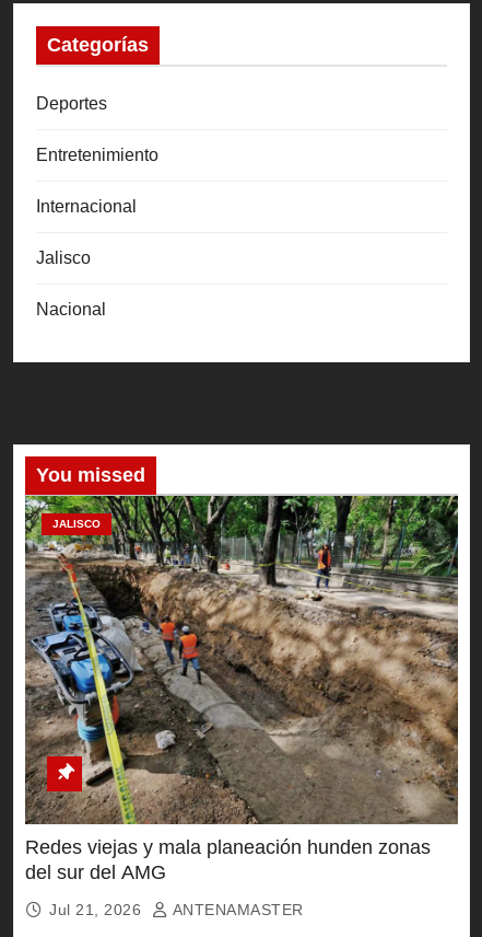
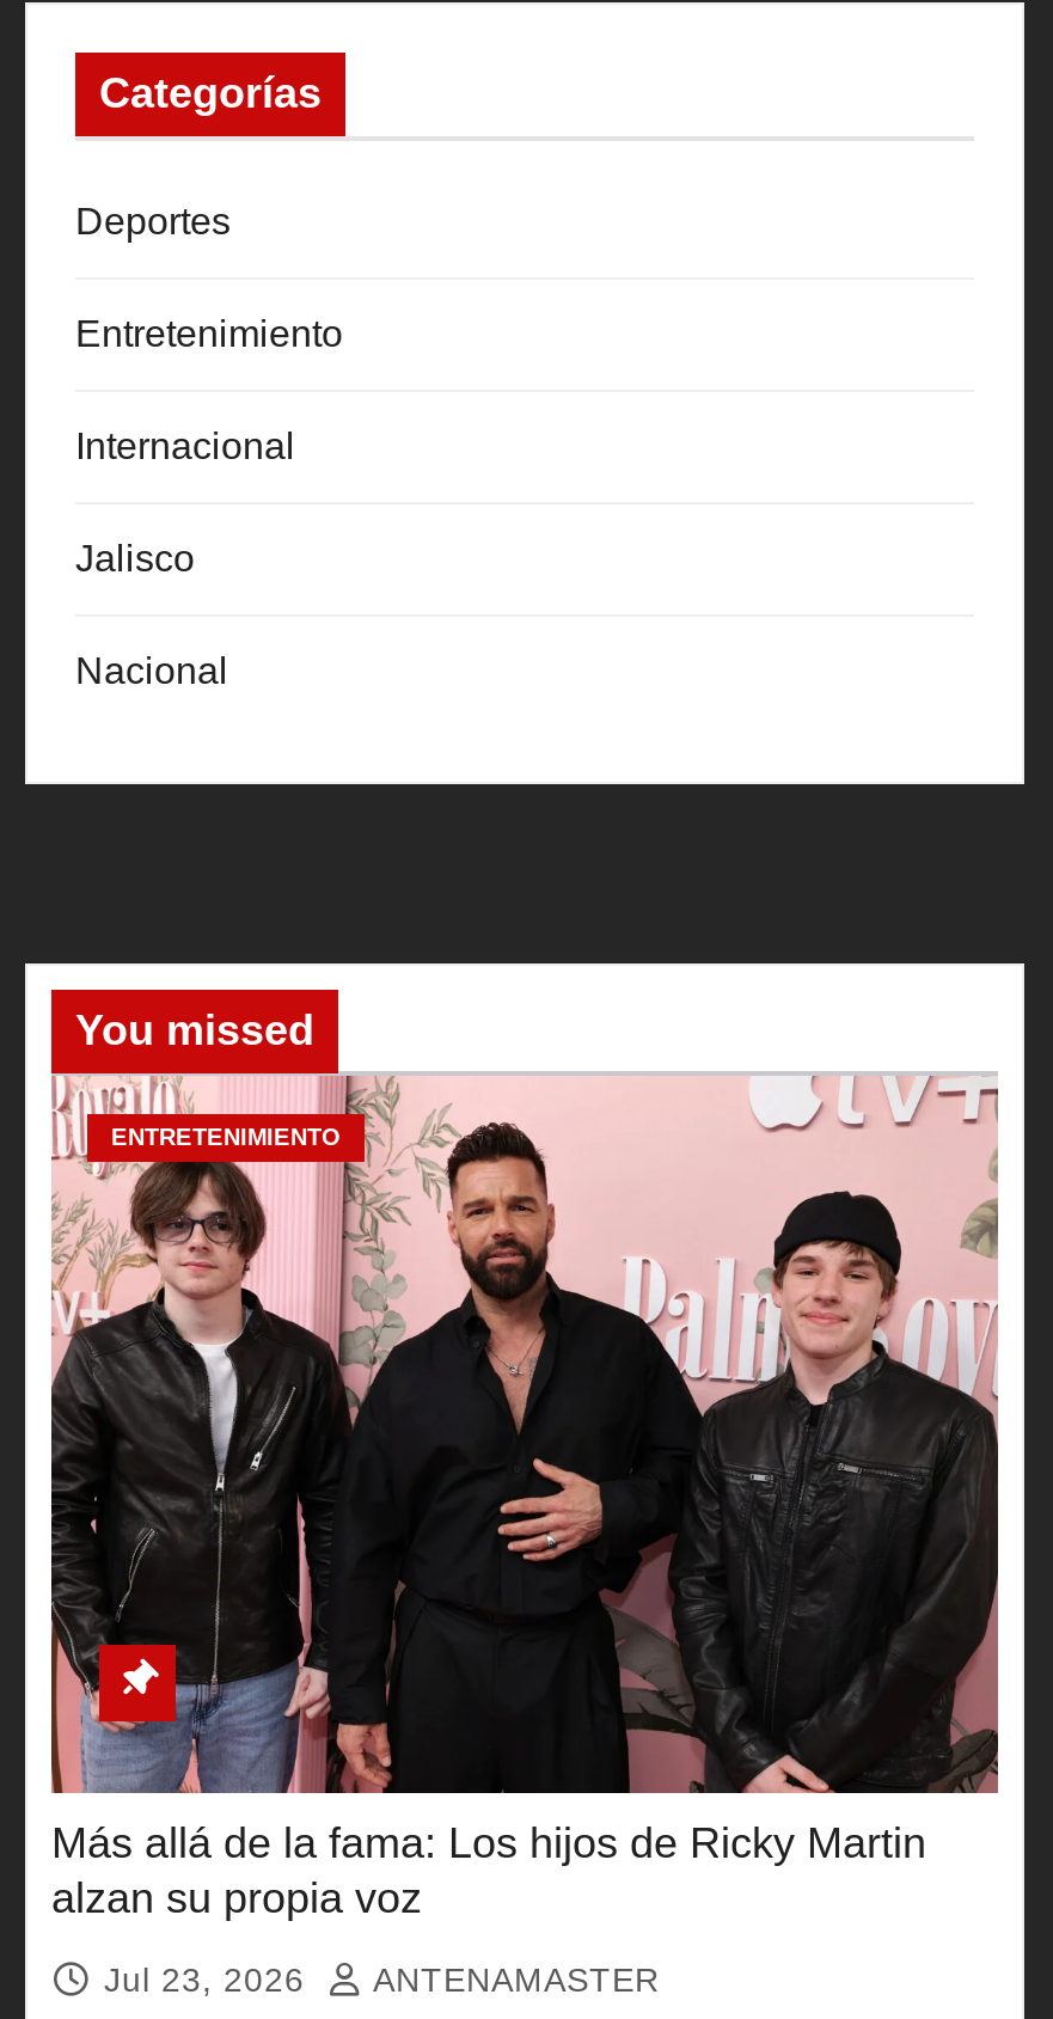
[24,495,459,825] [image] | JALISCO -> [49,1073,1000,1795] [image] | ENTRETENIMIENTO
[25,836,431,883] Redes viejas y mala planeación hunden zonas | del sur del AMG -> [51,1821,926,1924] Más allá de la fama: Los hijos de Ricky Martin | alzan su propia voz
[49,900,303,918] Jul 21, 2026 ANTENAMASTER -> [104,1962,660,2000] Jul 23, 2026 ANTENAMASTER

